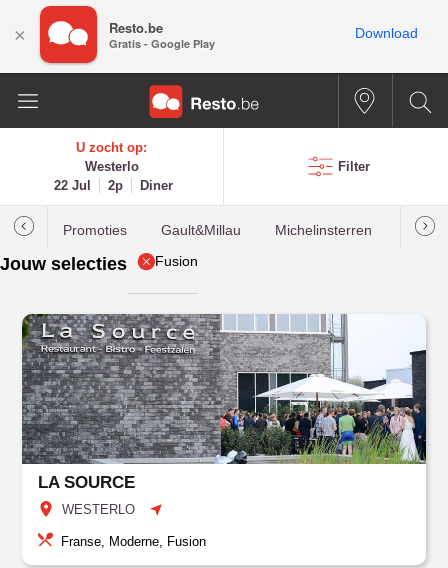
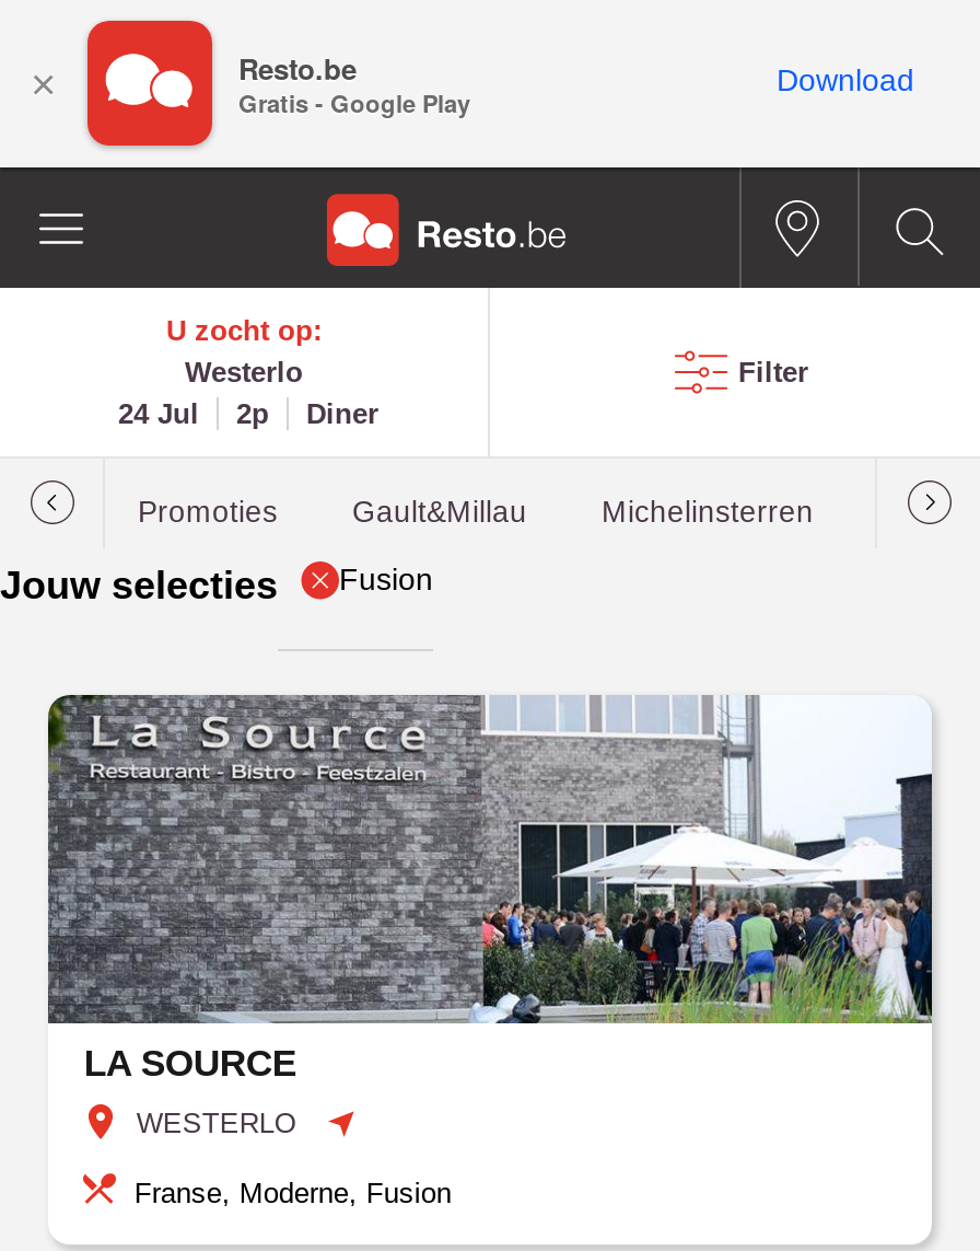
[54,178,173,193] 22 Jul 2p Diner -> [118,397,378,430] 24 Jul 2p Diner

